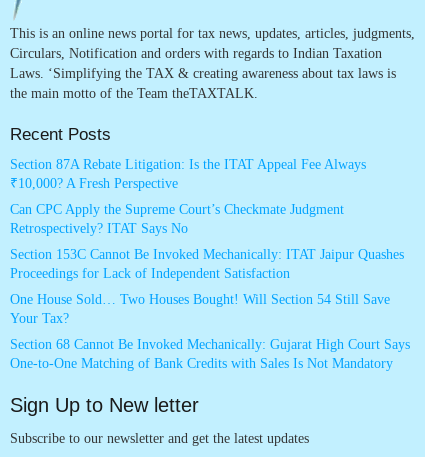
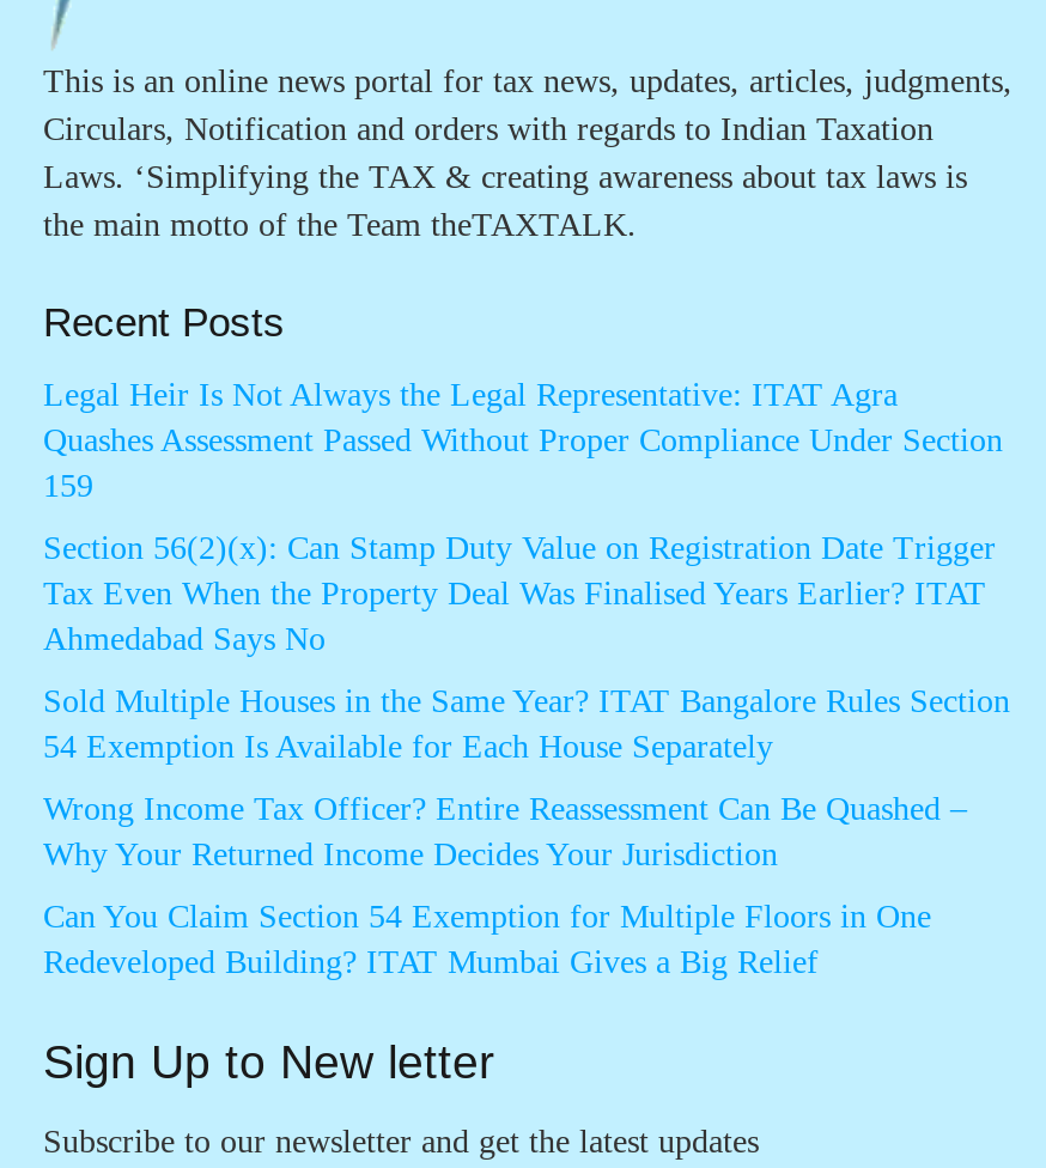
[10,157,366,191] Section 87A Rebate Litigation: Is the ITAT Appeal Fee Always | ₹10,000? A Fresh Perspective -> [43,376,1003,503] Legal Heir Is Not Always the Legal Representative: ITAT Agra | Quashes Assessment Passed Without Proper Compliance Under Section | 159
[10,202,344,236] Can CPC Apply the Supreme Court’s Checkmate Judgment | Retrospectively? ITAT Says No -> [43,529,996,656] Section 56(2)(x): Can Stamp Duty Value on Registration Date Trigger | Tax Even When the Property Deal Was Finalised Years Earlier? ITAT | Ahmedabad Says No
[10,247,404,281] Section 153C Cannot Be Invoked Mechanically: ITAT Jaipur Quashes | Proceedings for Lack of Independent Satisfaction -> [43,683,1010,764] Sold Multiple Houses in the Same Year? ITAT Bangalore Rules Section | 54 Exemption Is Available for Each House Separately
[10,292,390,326] One House Sold… Two Houses Bought! Will Section 54 Still Save | Your Tax? -> [43,790,967,872] Wrong Income Tax Officer? Entire Reassessment Can Be Quashed – | Why Your Returned Income Decides Your Jurisdiction
[10,337,410,371] Section 68 Cannot Be Invoked Mechanically: Gujarat High Court Says | One-to-One Matching of Bank Credits with Sales Is Not Mandatory -> [43,898,931,979] Can You Claim Section 54 Exemption for Multiple Floors in One | Redeveloped Building? ITAT Mumbai Gives a Big Relief

